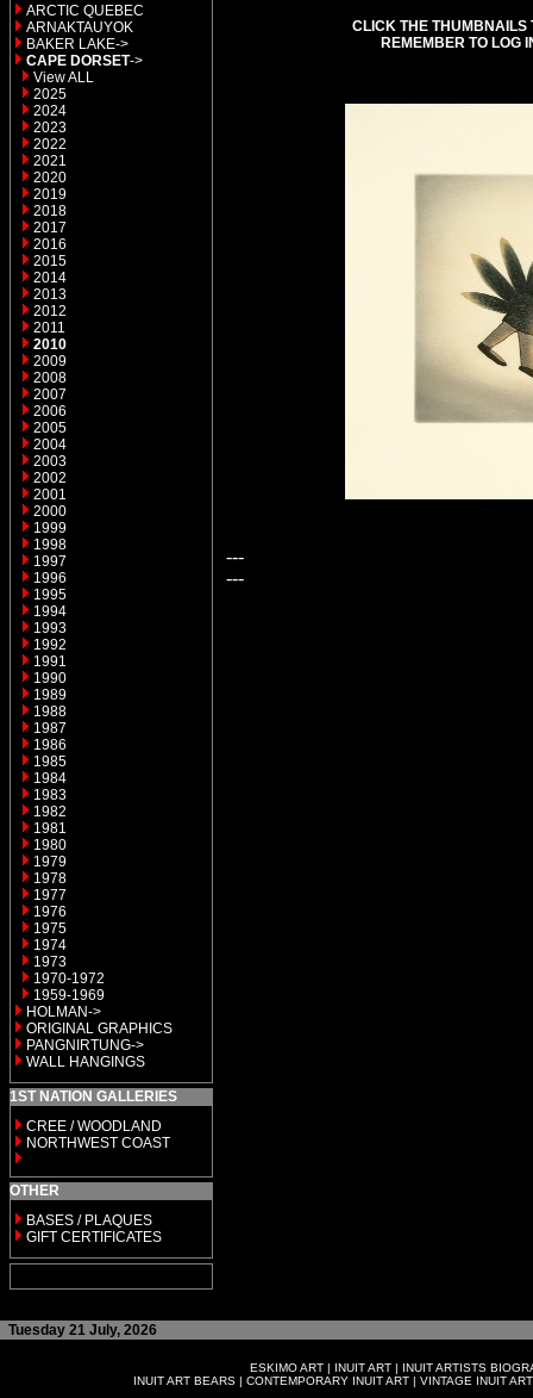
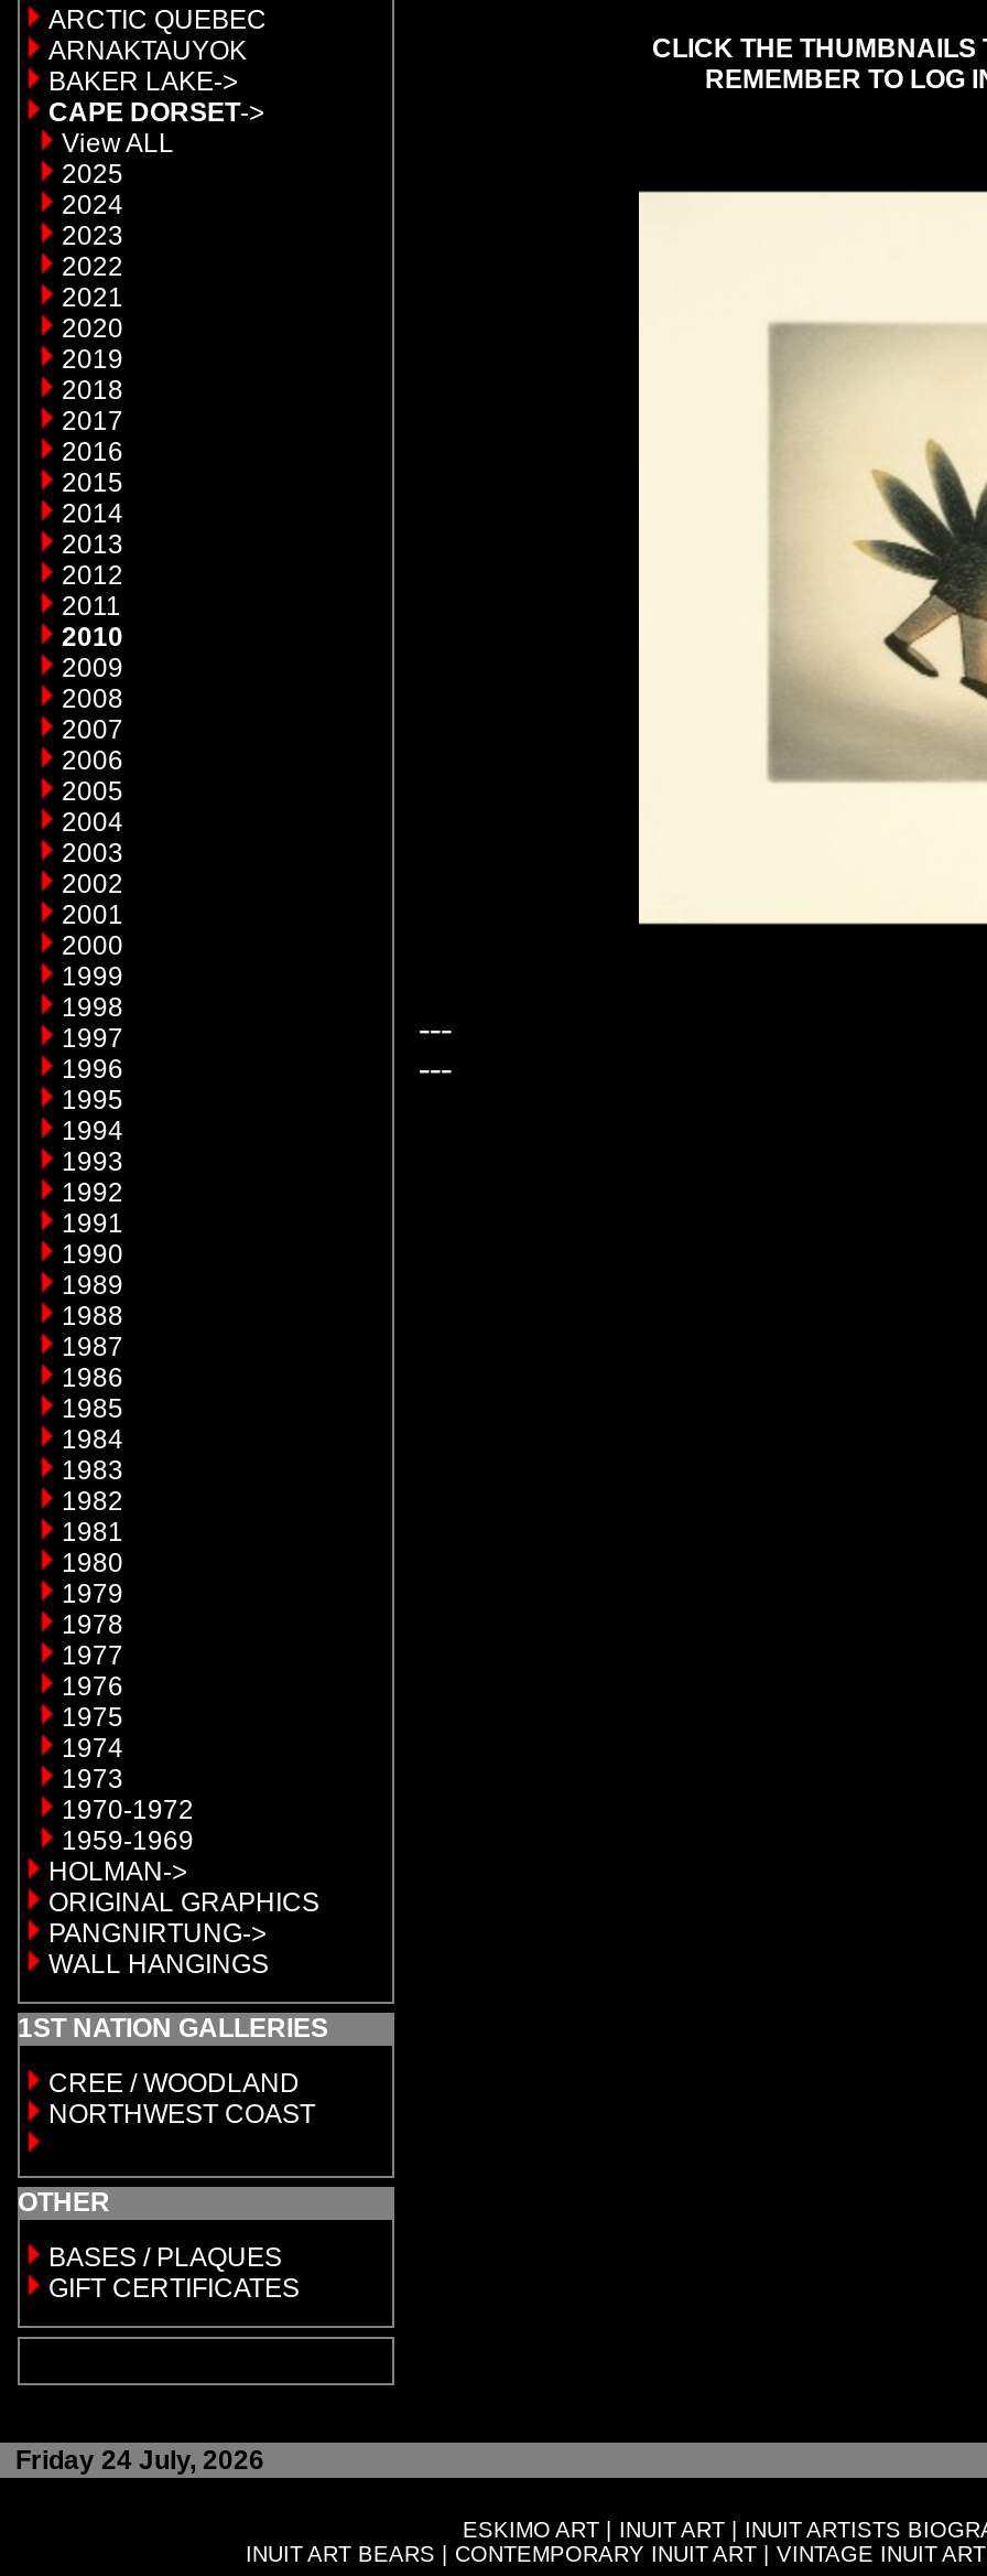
[1,1322,164,1338] Tuesday 21 July, 2026 -> [2,2445,278,2476] Friday 24 July, 2026

